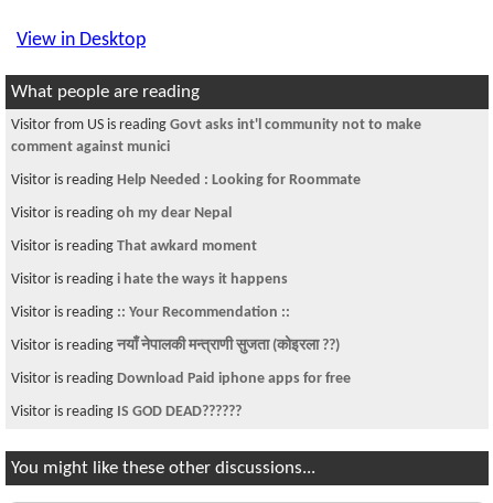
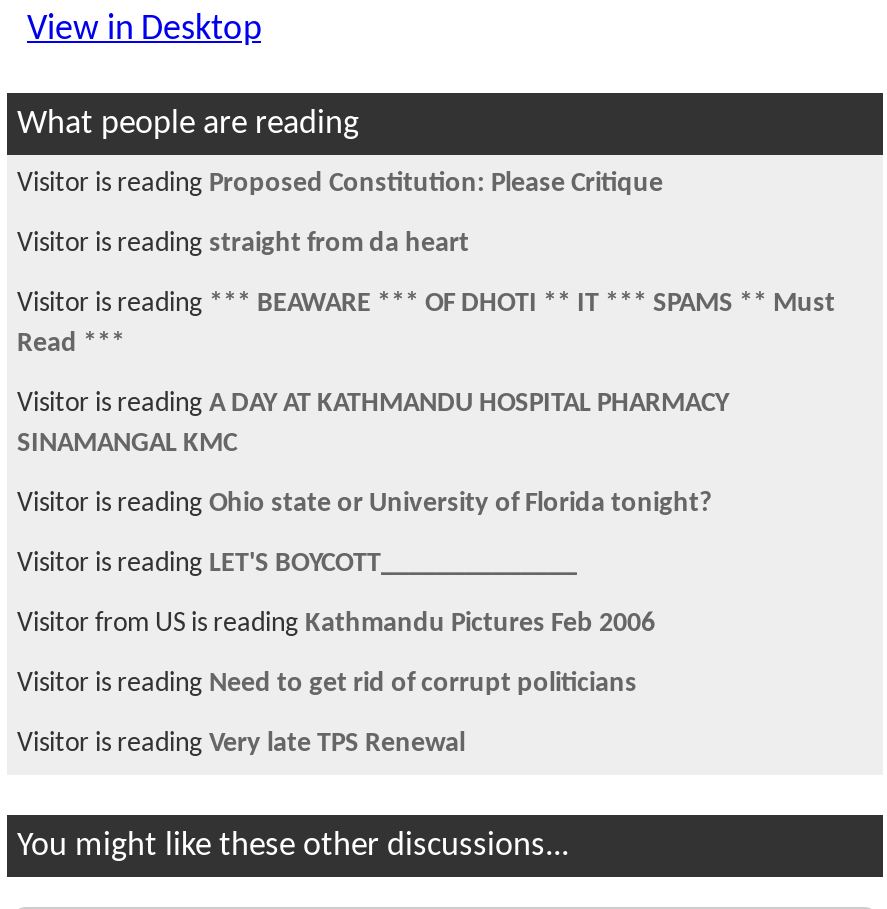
[11,117,421,156] Visitor from US is reading Govt asks int'l community not to make | comment against munici -> [17,169,663,199] Visitor is reading Proposed Constitution: Please Critique
[11,172,361,189] Visitor is reading Help Needed : Looking for Roommate -> [17,229,469,259] Visitor is reading straight from da heart
[11,205,232,222] Visitor is reading oh my dear Nepal -> [17,289,835,359] Visitor is reading *** BEAWARE *** OF DHOTI ** IT *** SPAMS ** Must | Read ***
[11,238,257,255] Visitor is reading That awkard moment -> [17,389,729,459] Visitor is reading A DAY AT KATHMANDU HOSPITAL PHARMACY | SINAMANGAL KMC
[11,271,288,288] Visitor is reading i hate the ways it happens -> [17,489,711,519] Visitor is reading Ohio state or University of Florida tonight?
[11,304,290,321] Visitor is reading:: Your Recommendation :: -> [17,549,577,579] Visitor is reading LET'S BOYCOTT______________
[11,338,340,354] Visitor is reading नयाँ नेपालकी मन्त्राणी सुजता (कोइरला ??) -> [17,609,655,639] Visitor from US is reading Kathmandu Pictures Feb 2006
[11,371,351,387] Visitor is reading Download Paid iphone apps for free -> [17,669,637,699] Visitor is reading Need to get rid of corrupt politicians
[11,404,242,420] Visitor is reading IS GOD DEAD?????? -> [17,729,465,759] Visitor is reading Very late TPS Renewal

